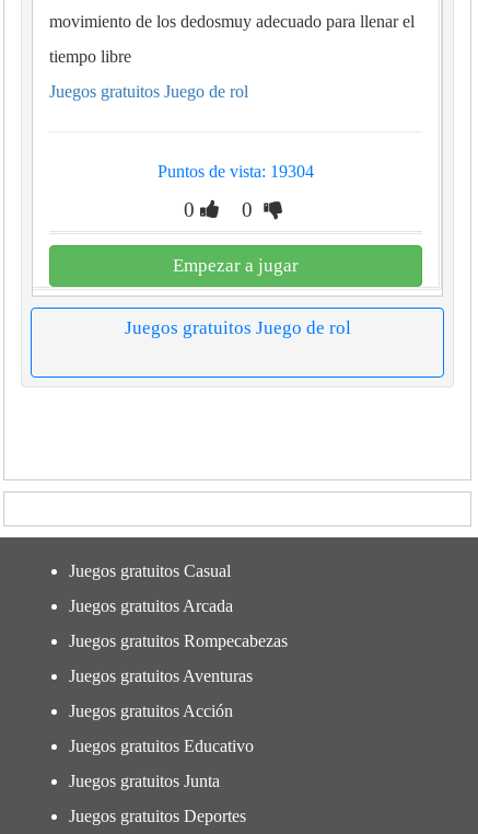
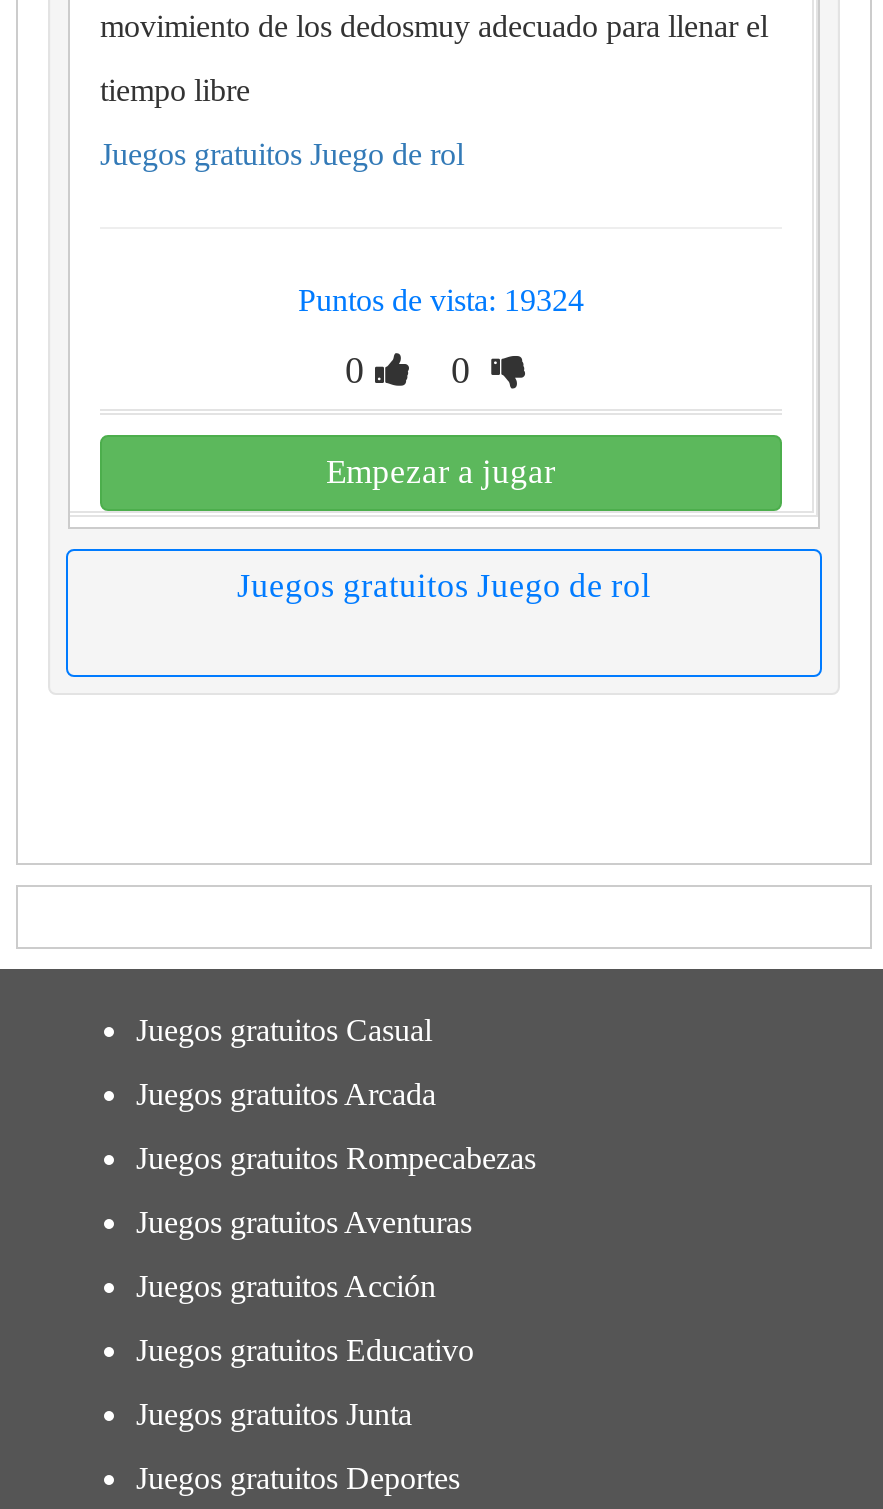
[158,162,314,181] Puntos de vista: 19304 -> [298,283,584,317] Puntos de vista: 19324

